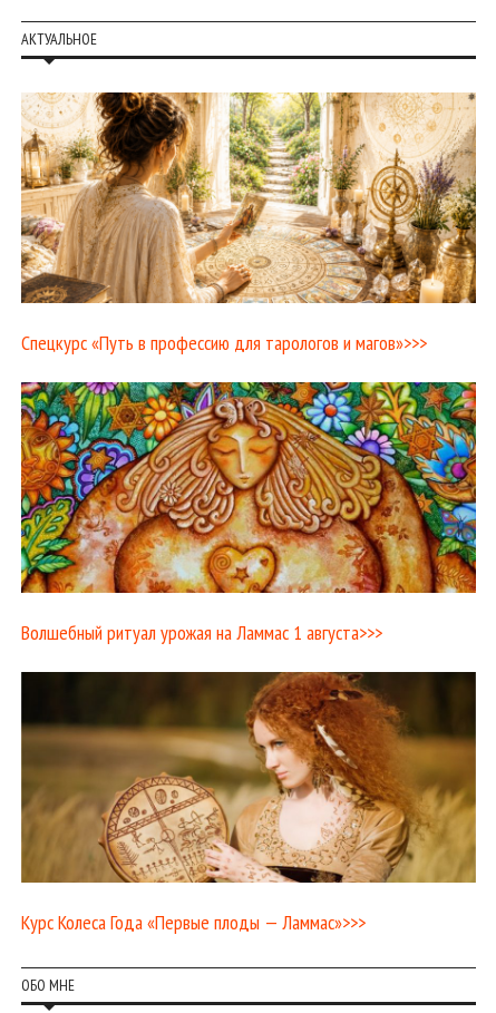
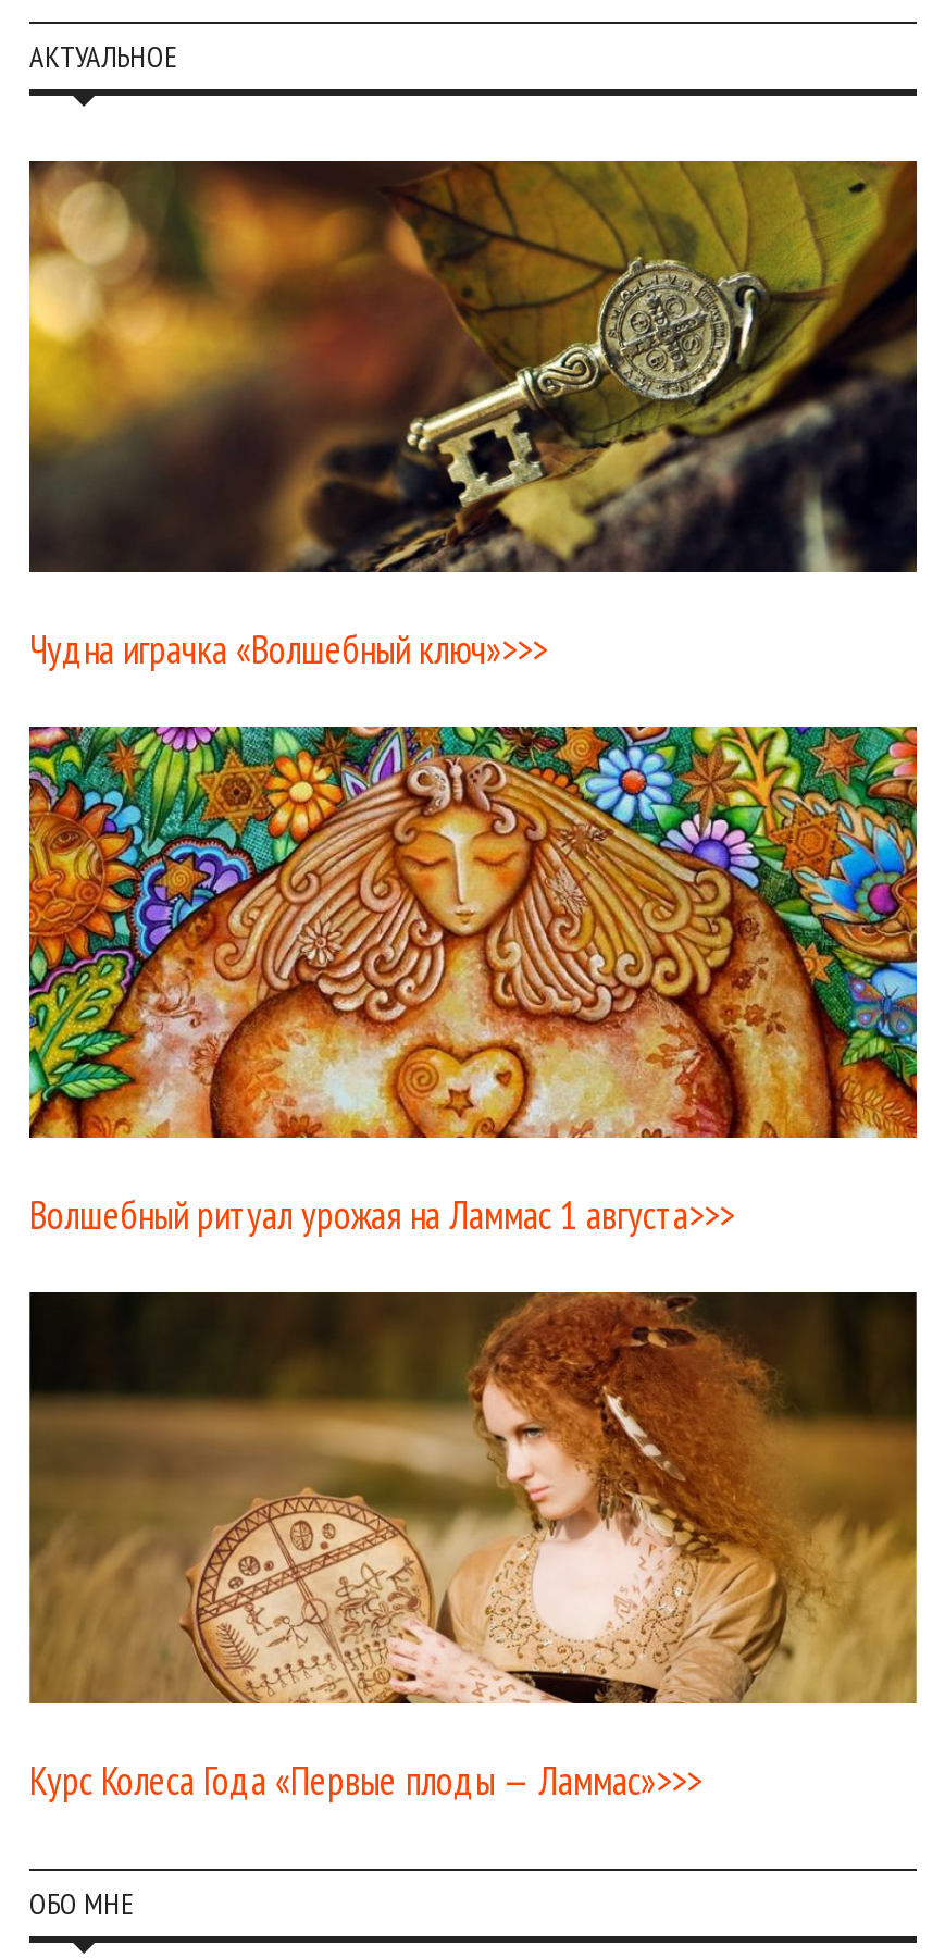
[20,91,477,355] [image] | Спецкурс «Путь в профессию для тарологов и магов»>>> -> [27,159,919,674] [image] | Чудна играчка «Волшебный ключ»>>>

